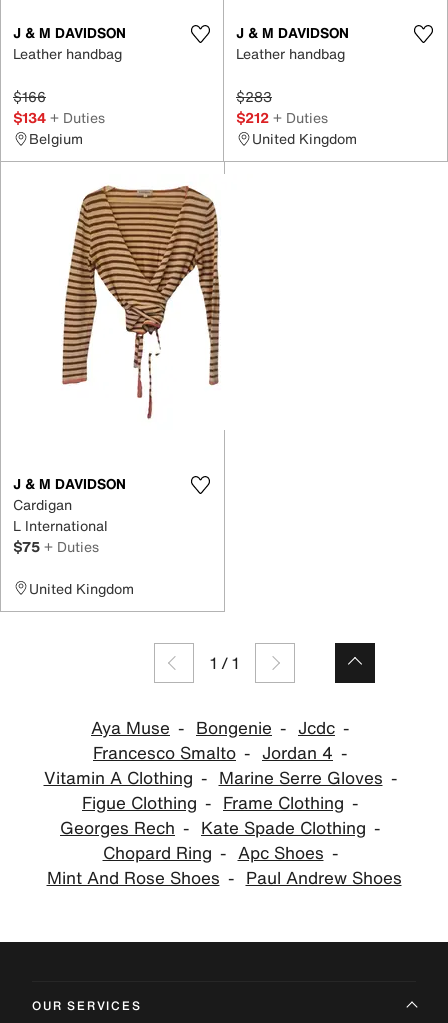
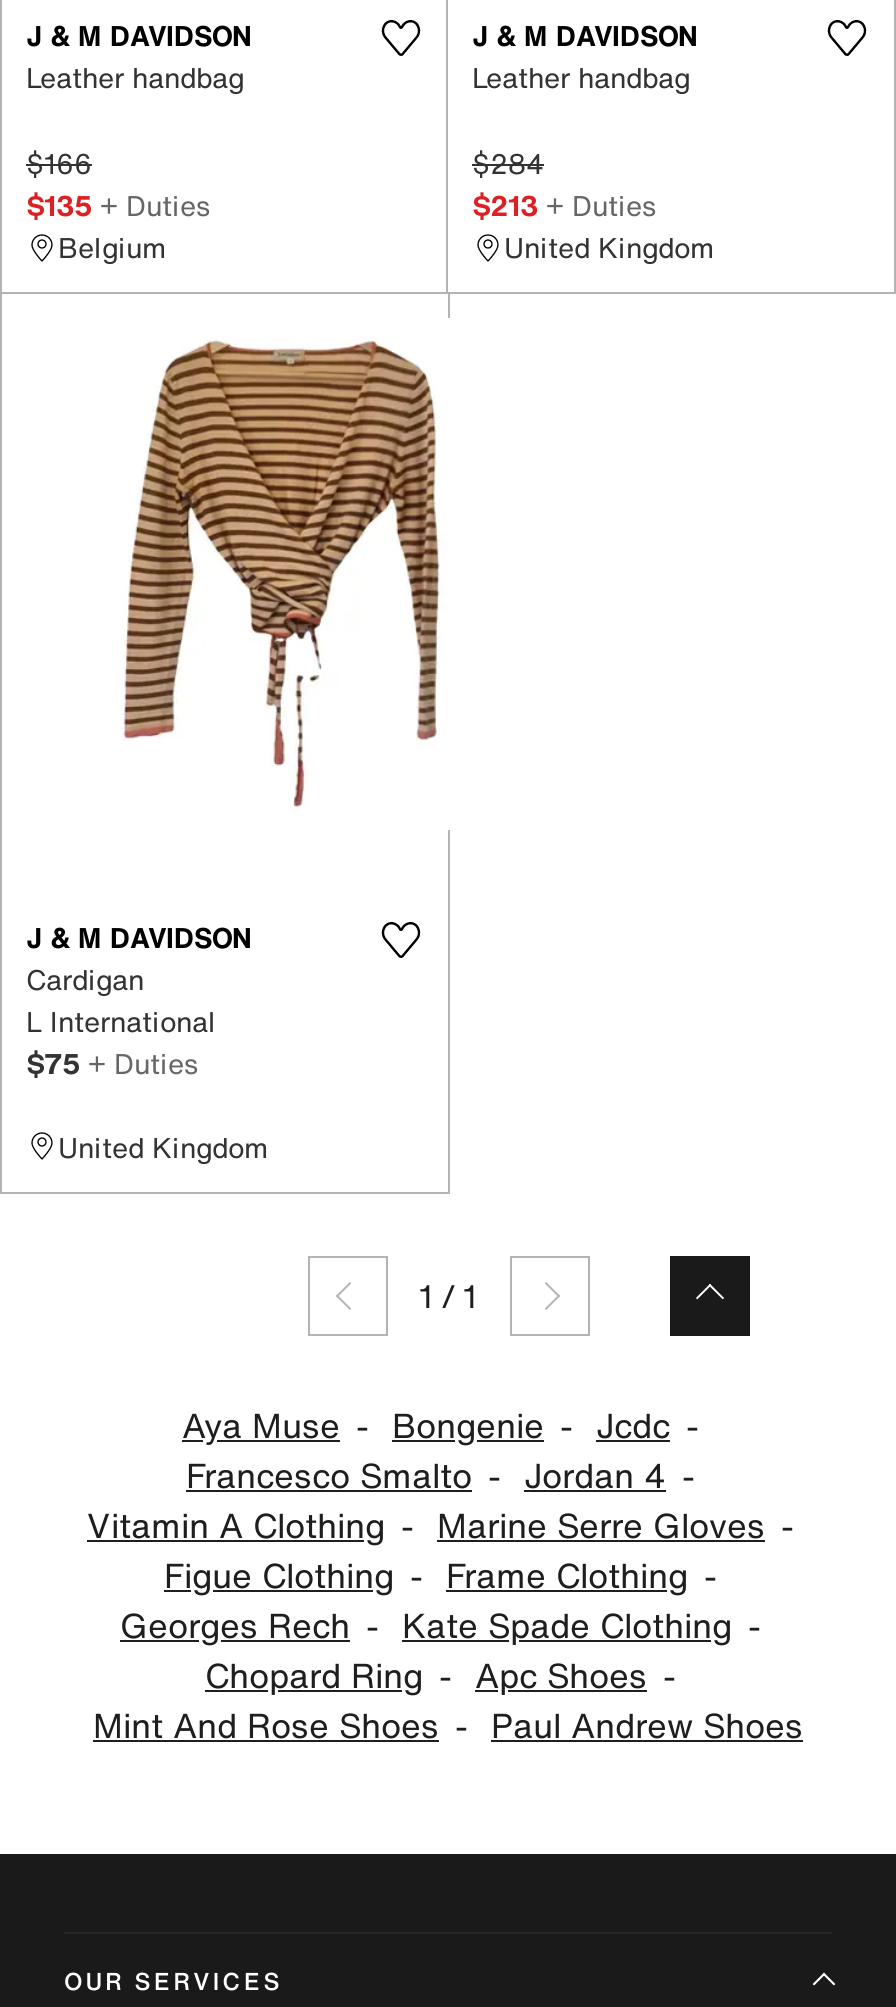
[236,86,272,107] $283 -> [472,143,544,185] $284
[13,107,105,128] $134 + Duties -> [26,185,210,227] $135 + Duties
[236,107,328,128] $212 + Duties -> [472,185,656,227] $213 + Duties

